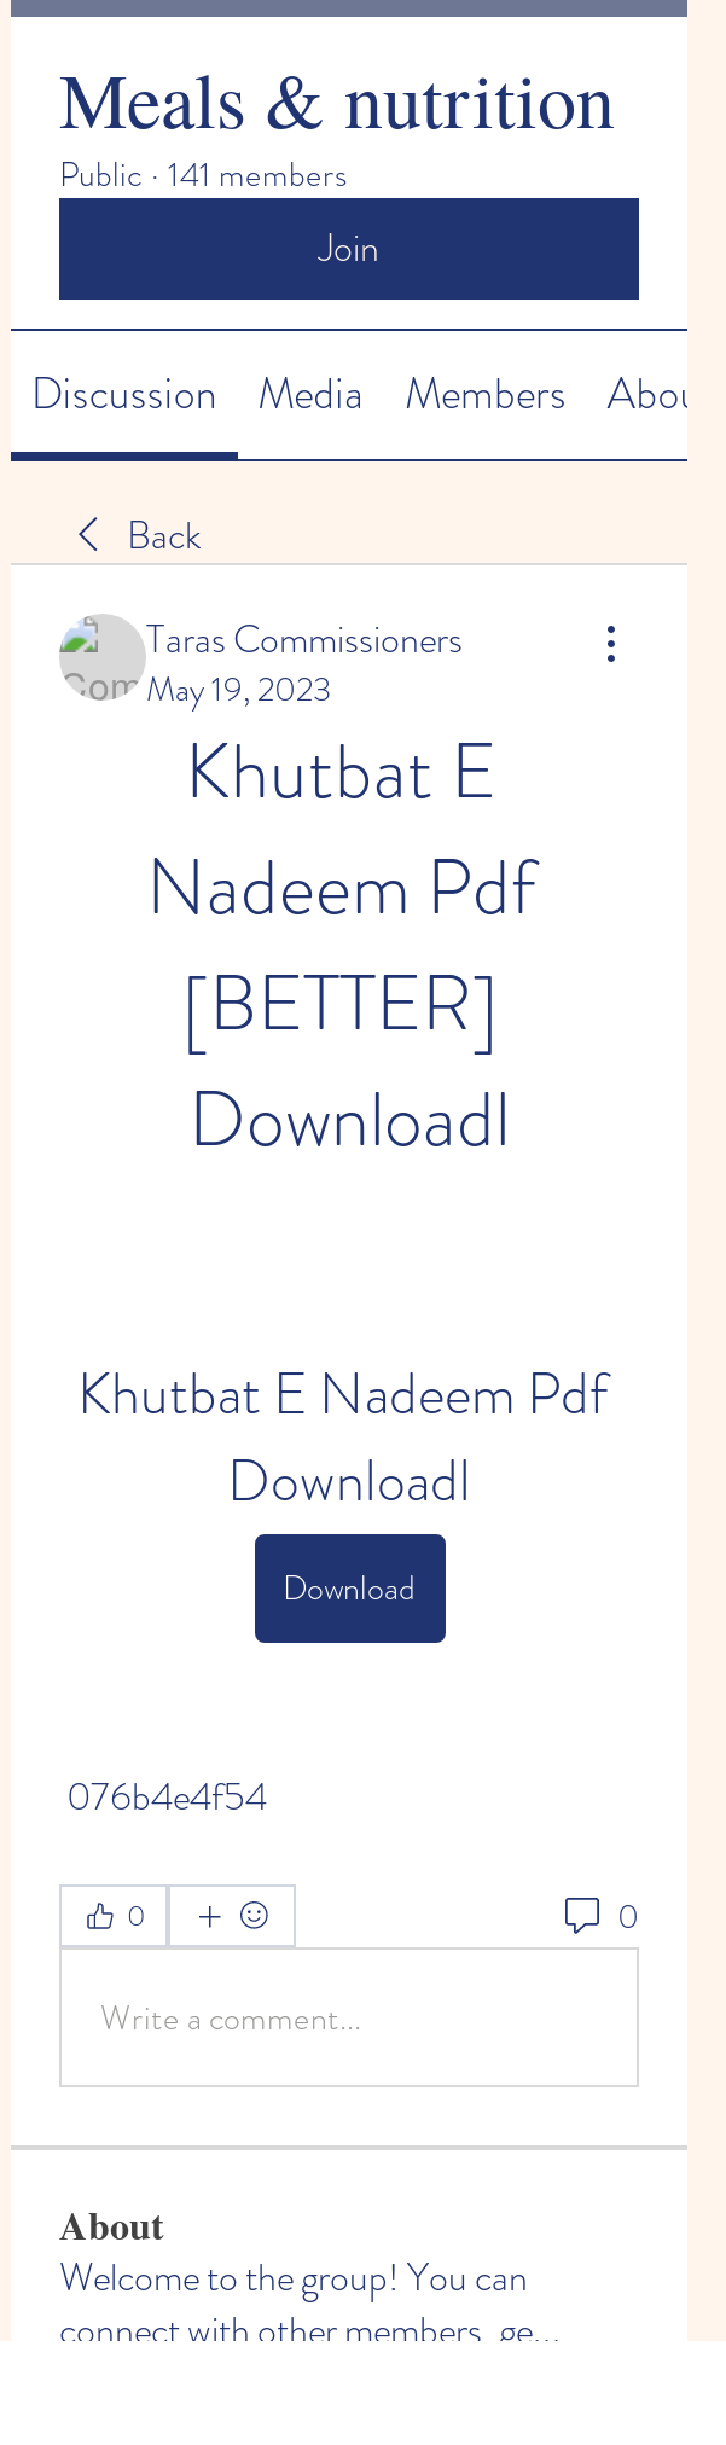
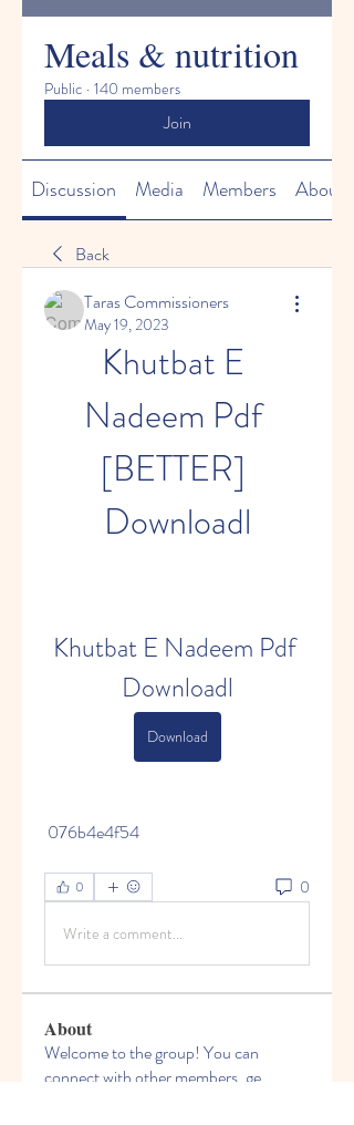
[59,150,347,198] Public · 141 members -> [44,78,180,100] Public · 140 members

